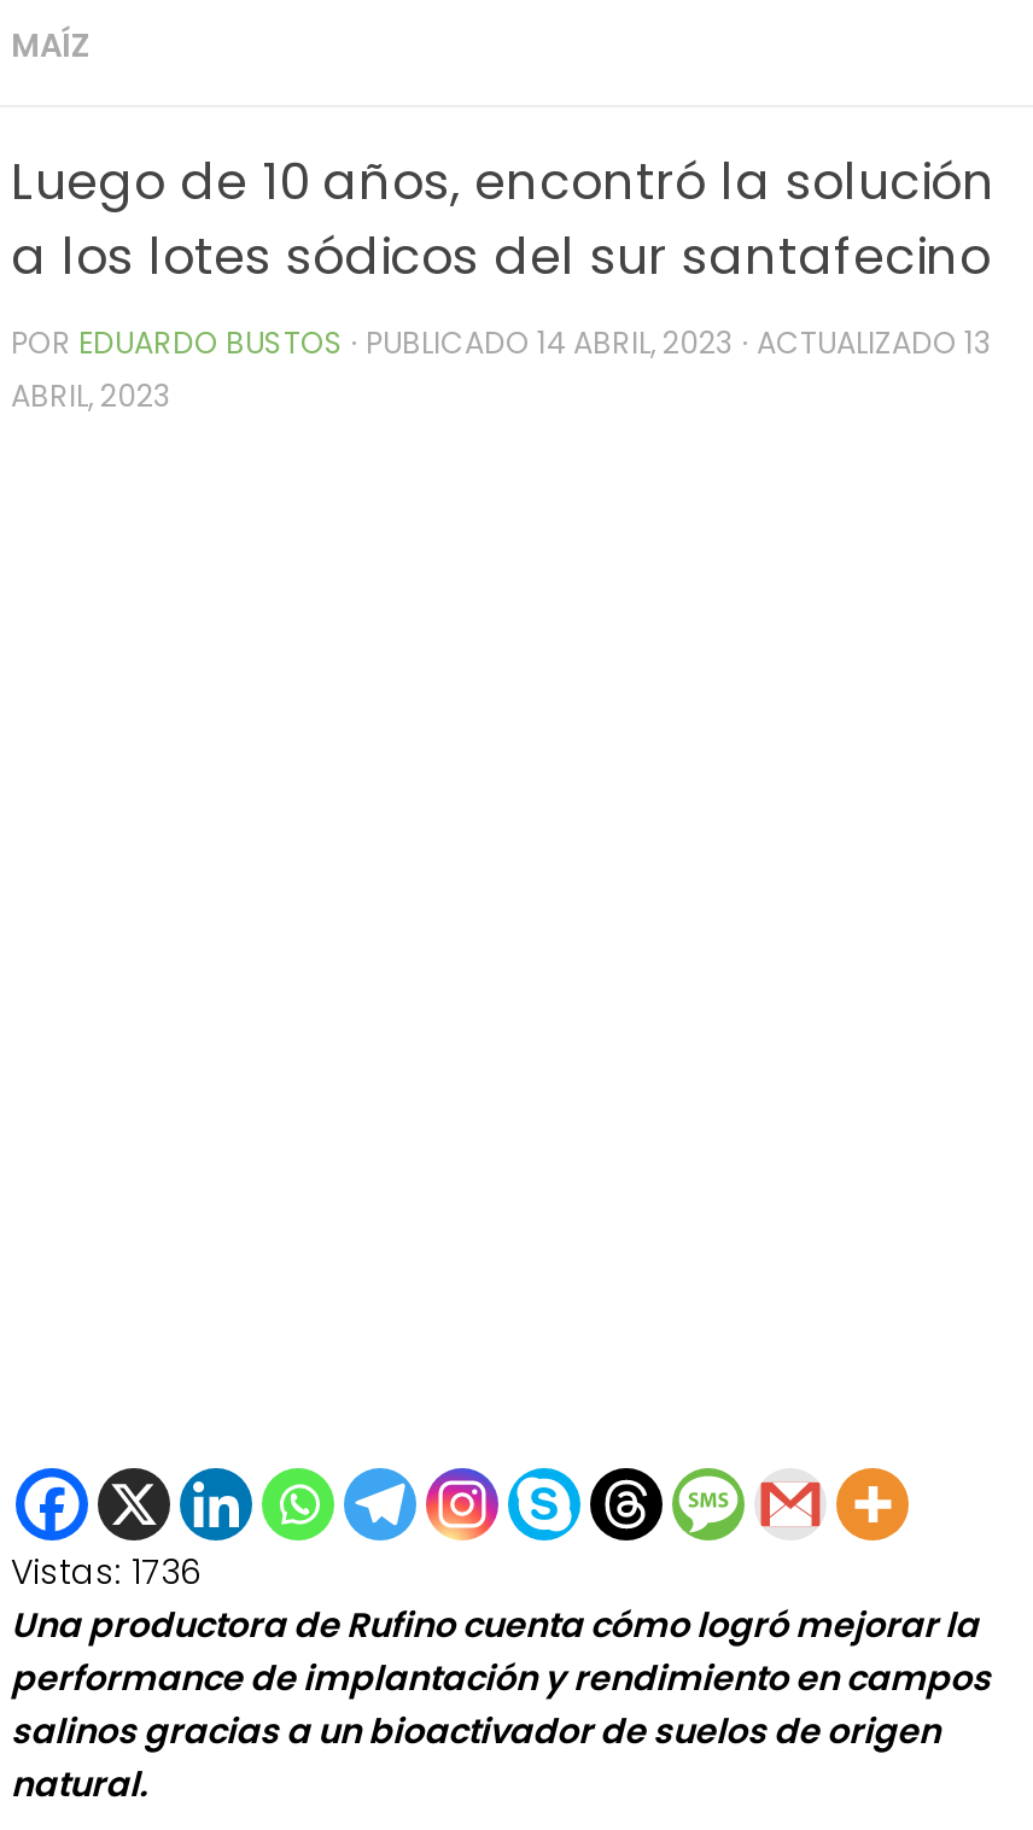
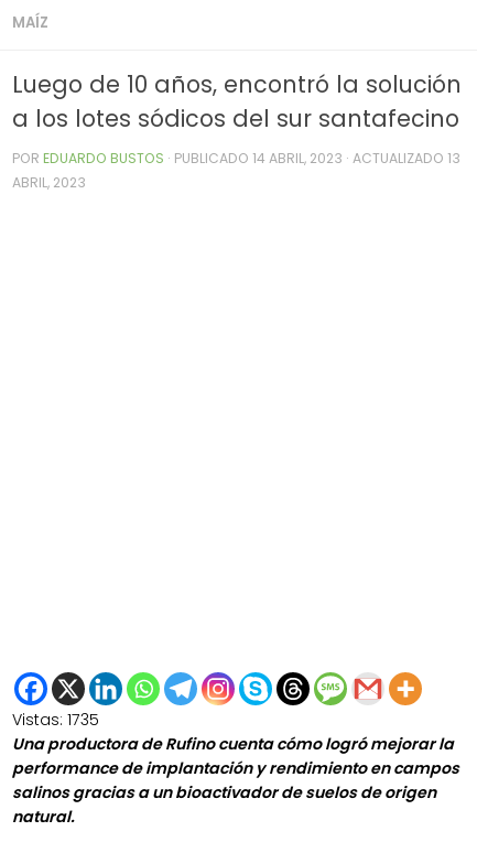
[11,1548,202,1596] Vistas: 1736 -> [12,709,99,731] Vistas: 1735

